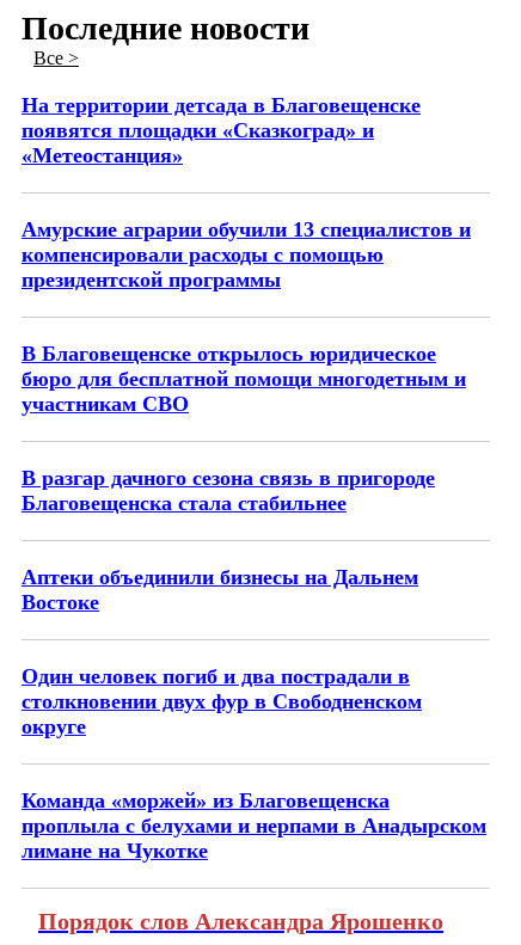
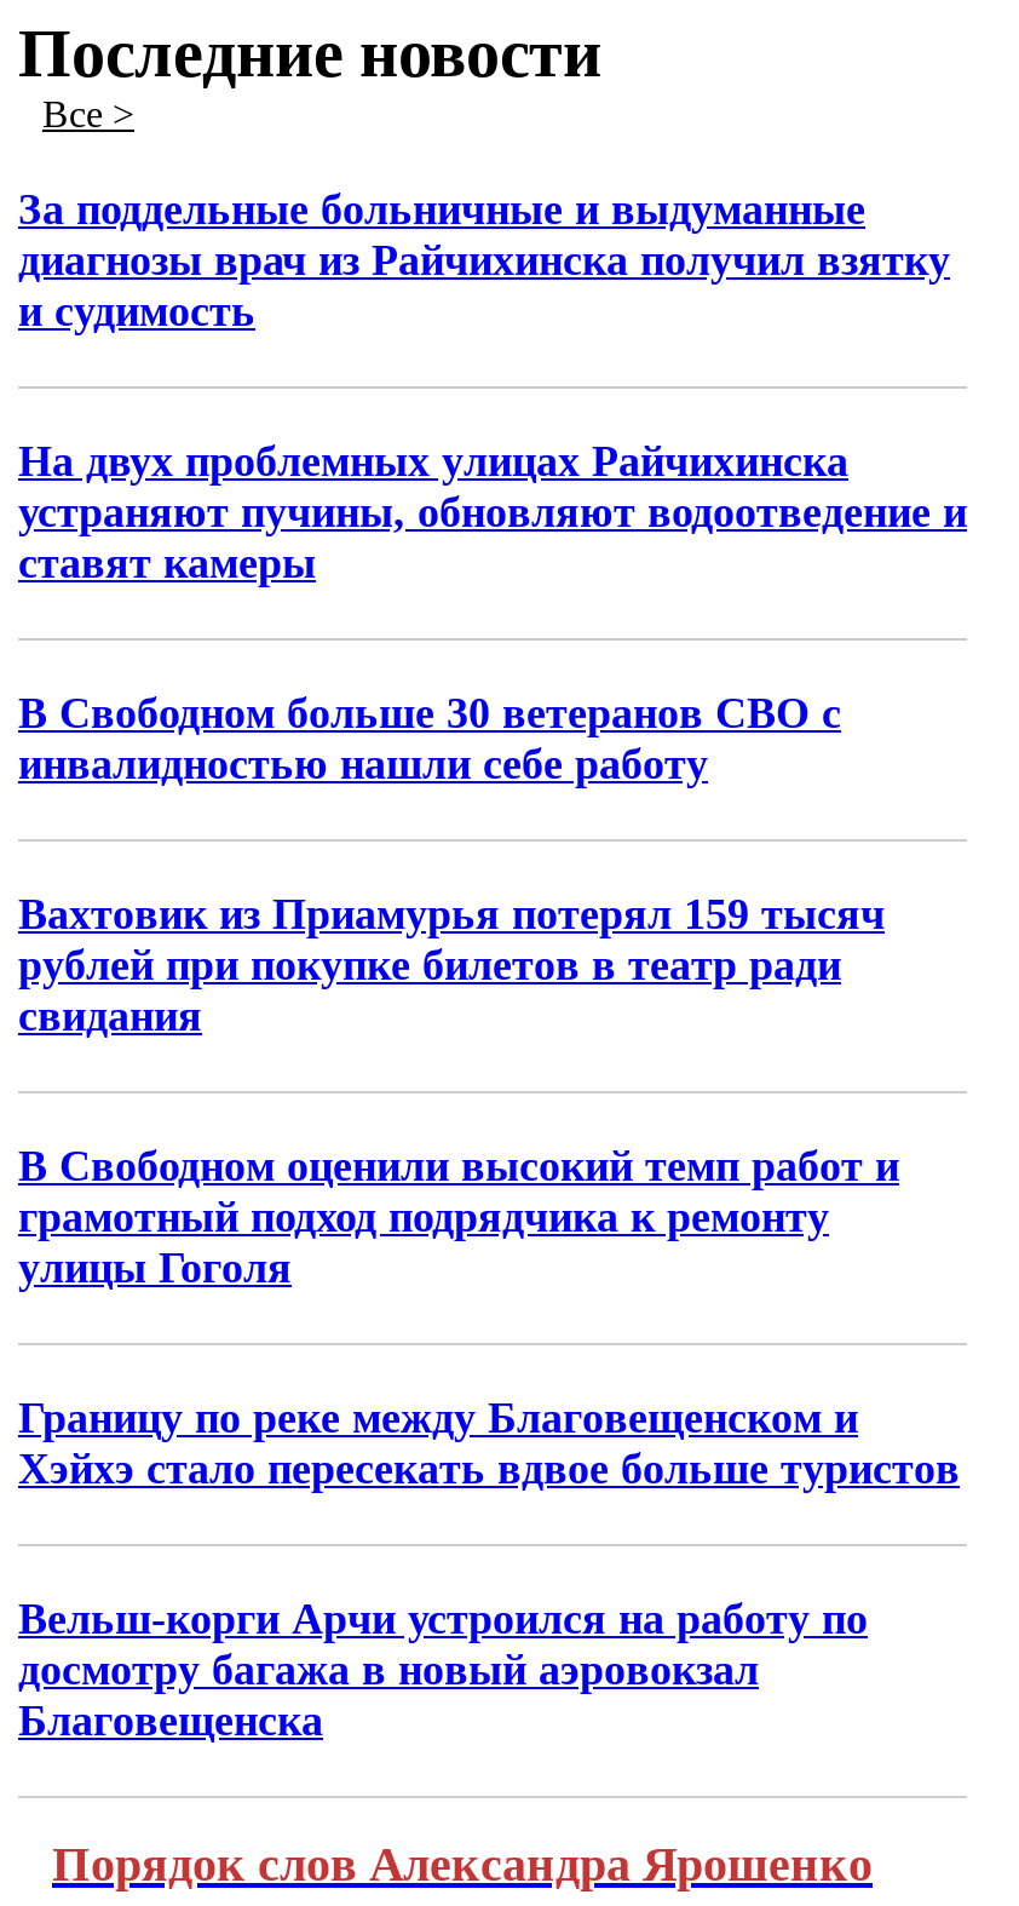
[22,94,421,168] На территории детсада в Благовещенске | появятся площадки «Сказкоград» и | «Метеостанция» -> [18,186,950,336] За поддельные больничные и выдуманные | диагнозы врач из Райчихинска получил взятку | и судимость
[22,218,471,292] Амурские аграрии обучили 13 специалистов и | компенсировали расходы с помощью | президентской программы -> [18,438,967,588] На двух проблемных улицах Райчихинска | устраняют пучины, обновляют водоотведение и | ставят камеры
[22,342,466,416] В Благовещенске открылось юридическое | бюро для бесплатной помощи многодетным и | участникам СВО -> [18,690,841,789] В Свободном больше 30 ветеранов СВО с | инвалидностью нашли себе работу
[22,466,435,515] В разгар дачного сезона связь в пригороде | Благовещенска стала стабильнее -> [18,891,885,1041] Вахтовик из Приамурья потерял 159 тысяч | рублей при покупке билетов в театр ради | свидания
[22,565,418,614] Аптеки объединили бизнесы на Дальнем | Востоке -> [18,1143,899,1293] В Свободном оценили высокий темп работ и | грамотный подход подрядчика к ремонту | улицы Гоголя
[22,665,422,739] Один человек погиб и два пострадали в | столкновении двух фур в Свободненском | округе -> [18,1395,960,1494] Границу по реке между Благовещенском и | Хэйхэ стало пересекать вдвое больше туристов
[22,789,486,863] Команда «моржей» из Благовещенска | проплыла с белухами и нерпами в Анадырском | лимане на Чукотке -> [18,1596,868,1746] Вельш-корги Арчи устроился на работу по | досмотру багажа в новый аэровокзал | Благовещенска

